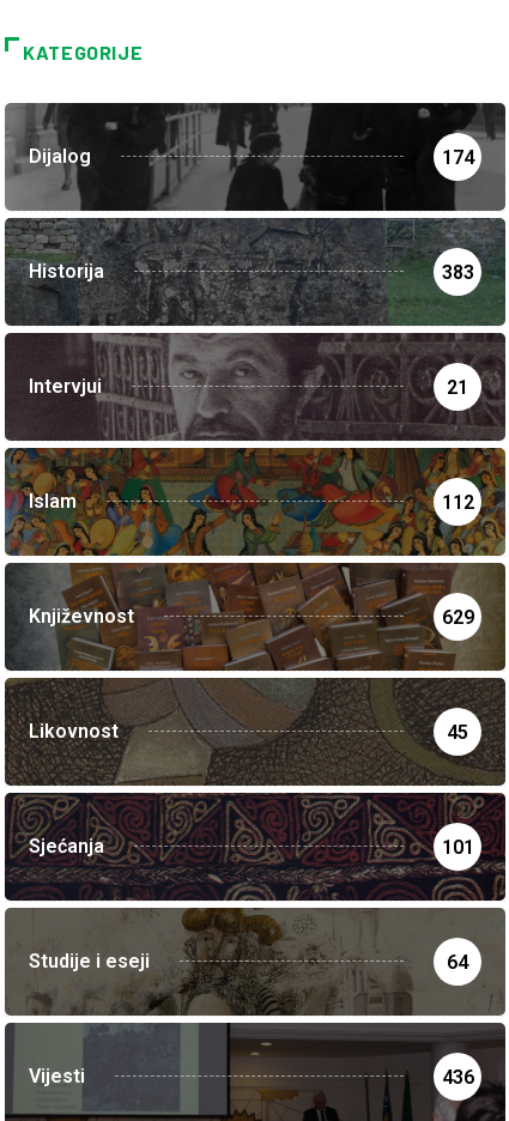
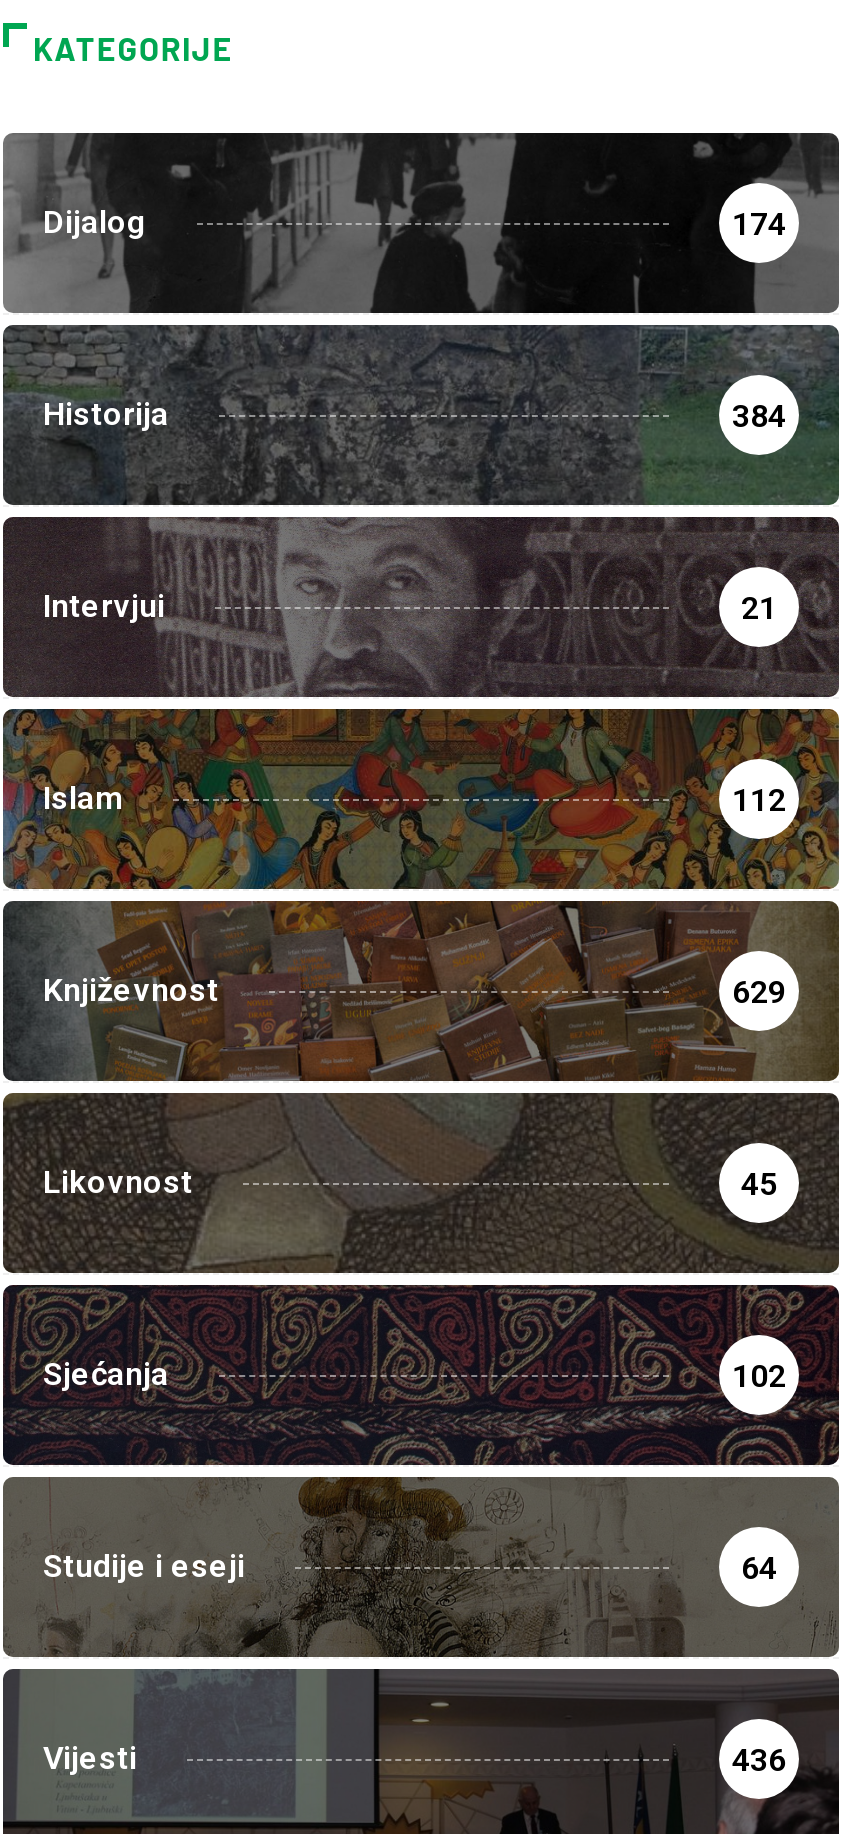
[441,261,474,284] 383 -> [732,398,786,436] 384
[441,836,474,858] 101 -> [732,1358,786,1396] 102

